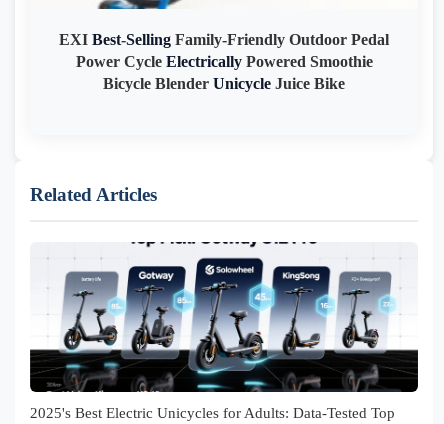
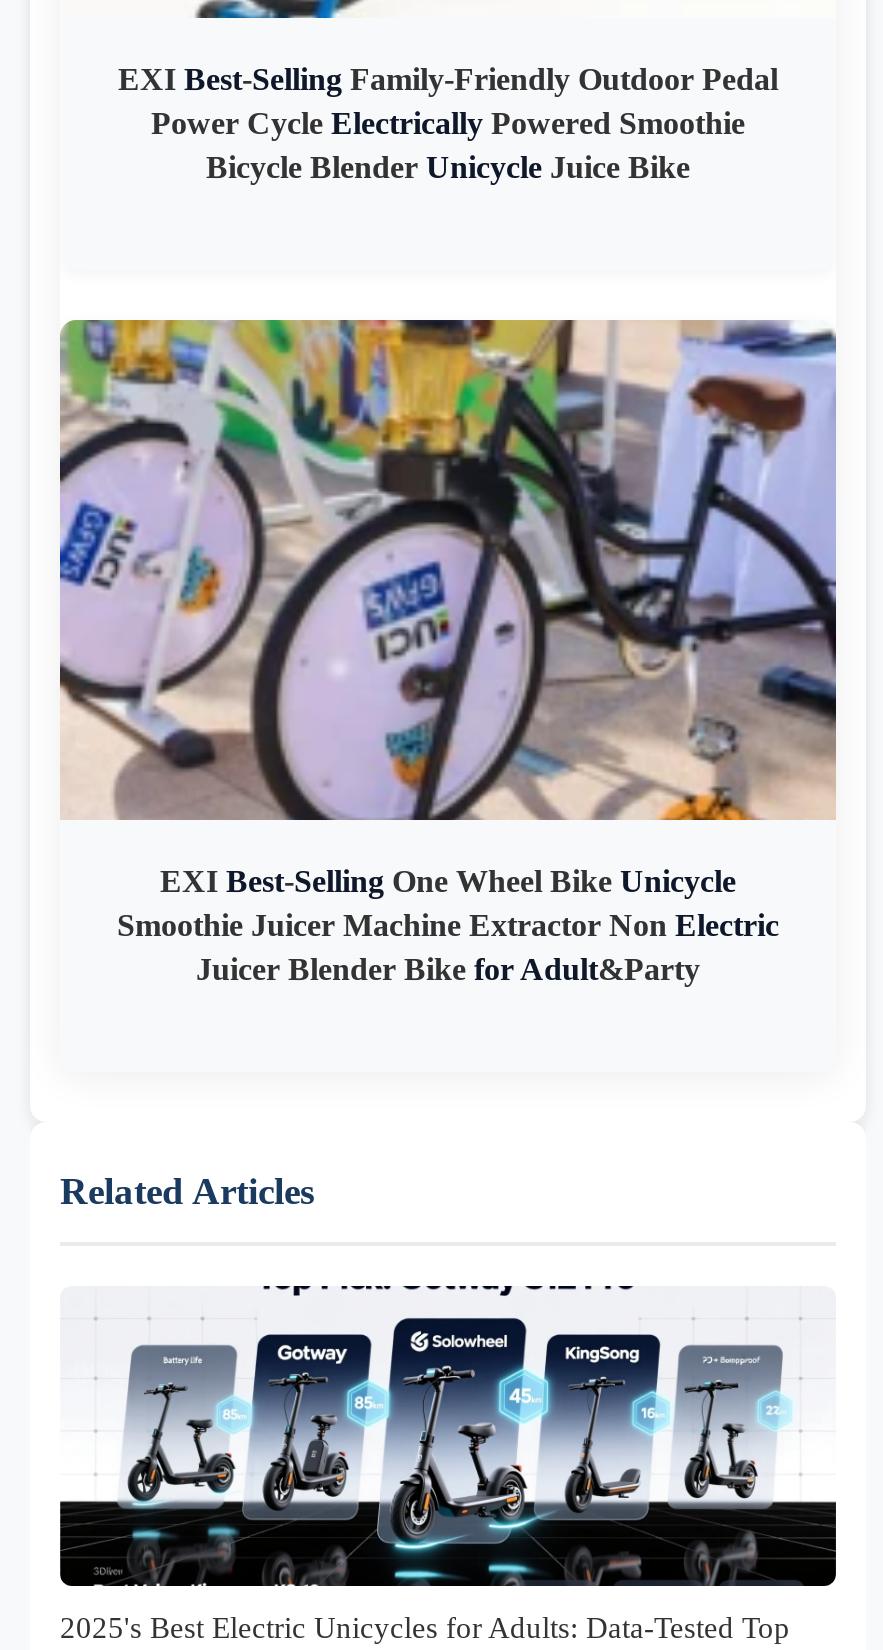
none -> [58,318,838,986] [image] | EXI Best-Selling One Wheel Bike Unicycle | Smoothie Juicer Machine Extractor Non Electric | Juicer Blender Bike for Adult&Party

